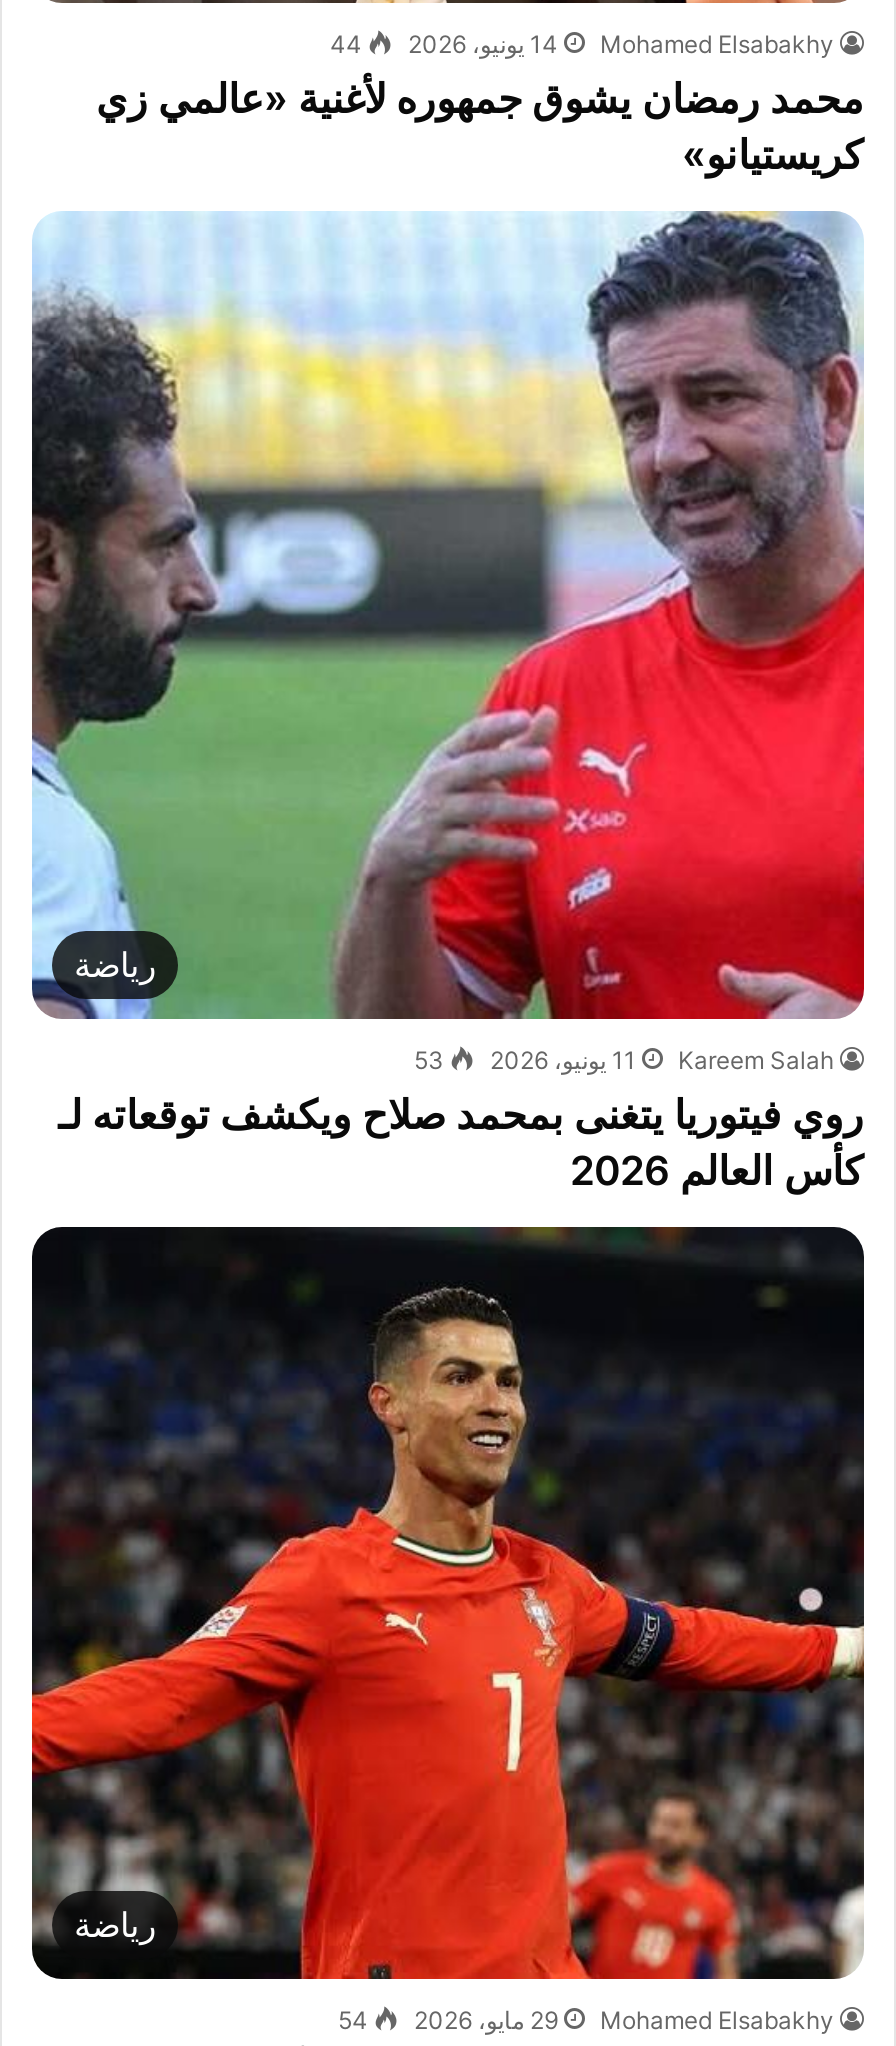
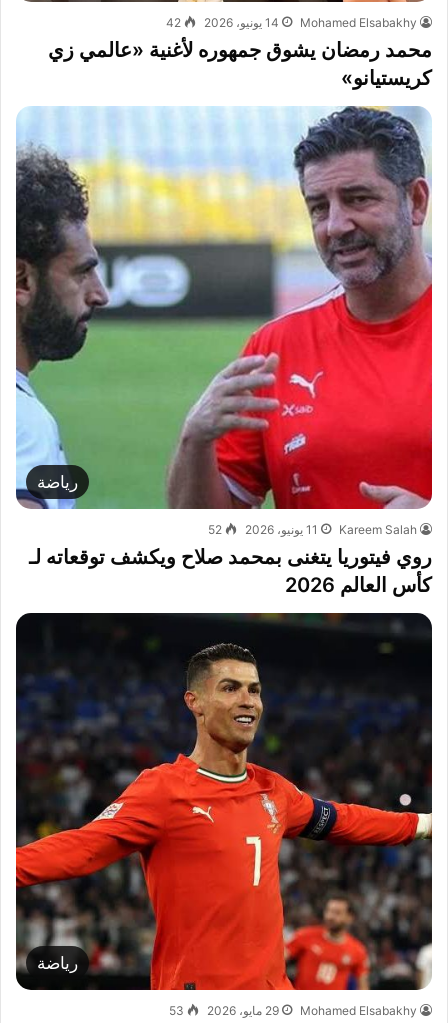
[330,30,362,60] 44 -> [166,15,181,30] 42
[414,1045,444,1075] 53 -> [208,522,222,537] 52
[338,2005,368,2035] 54 -> [169,1002,184,1017] 53

